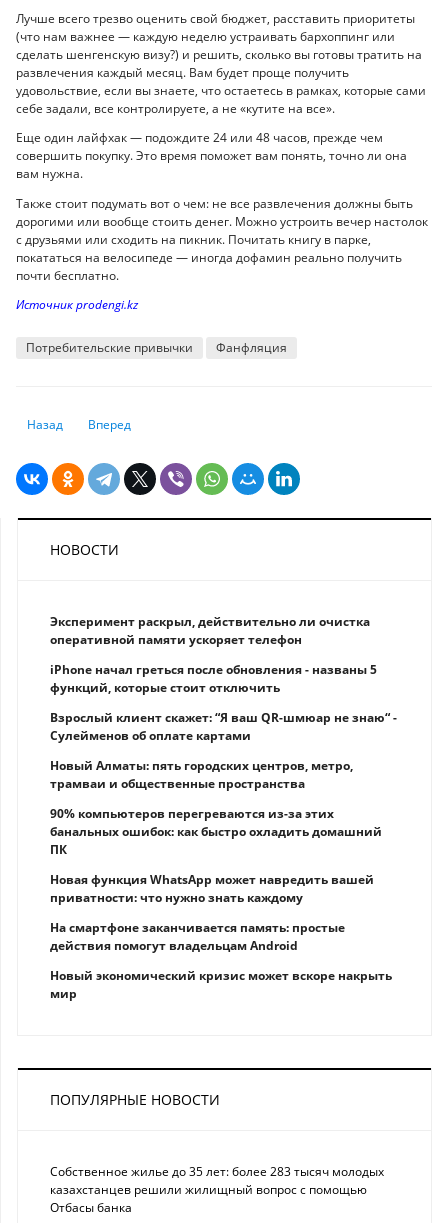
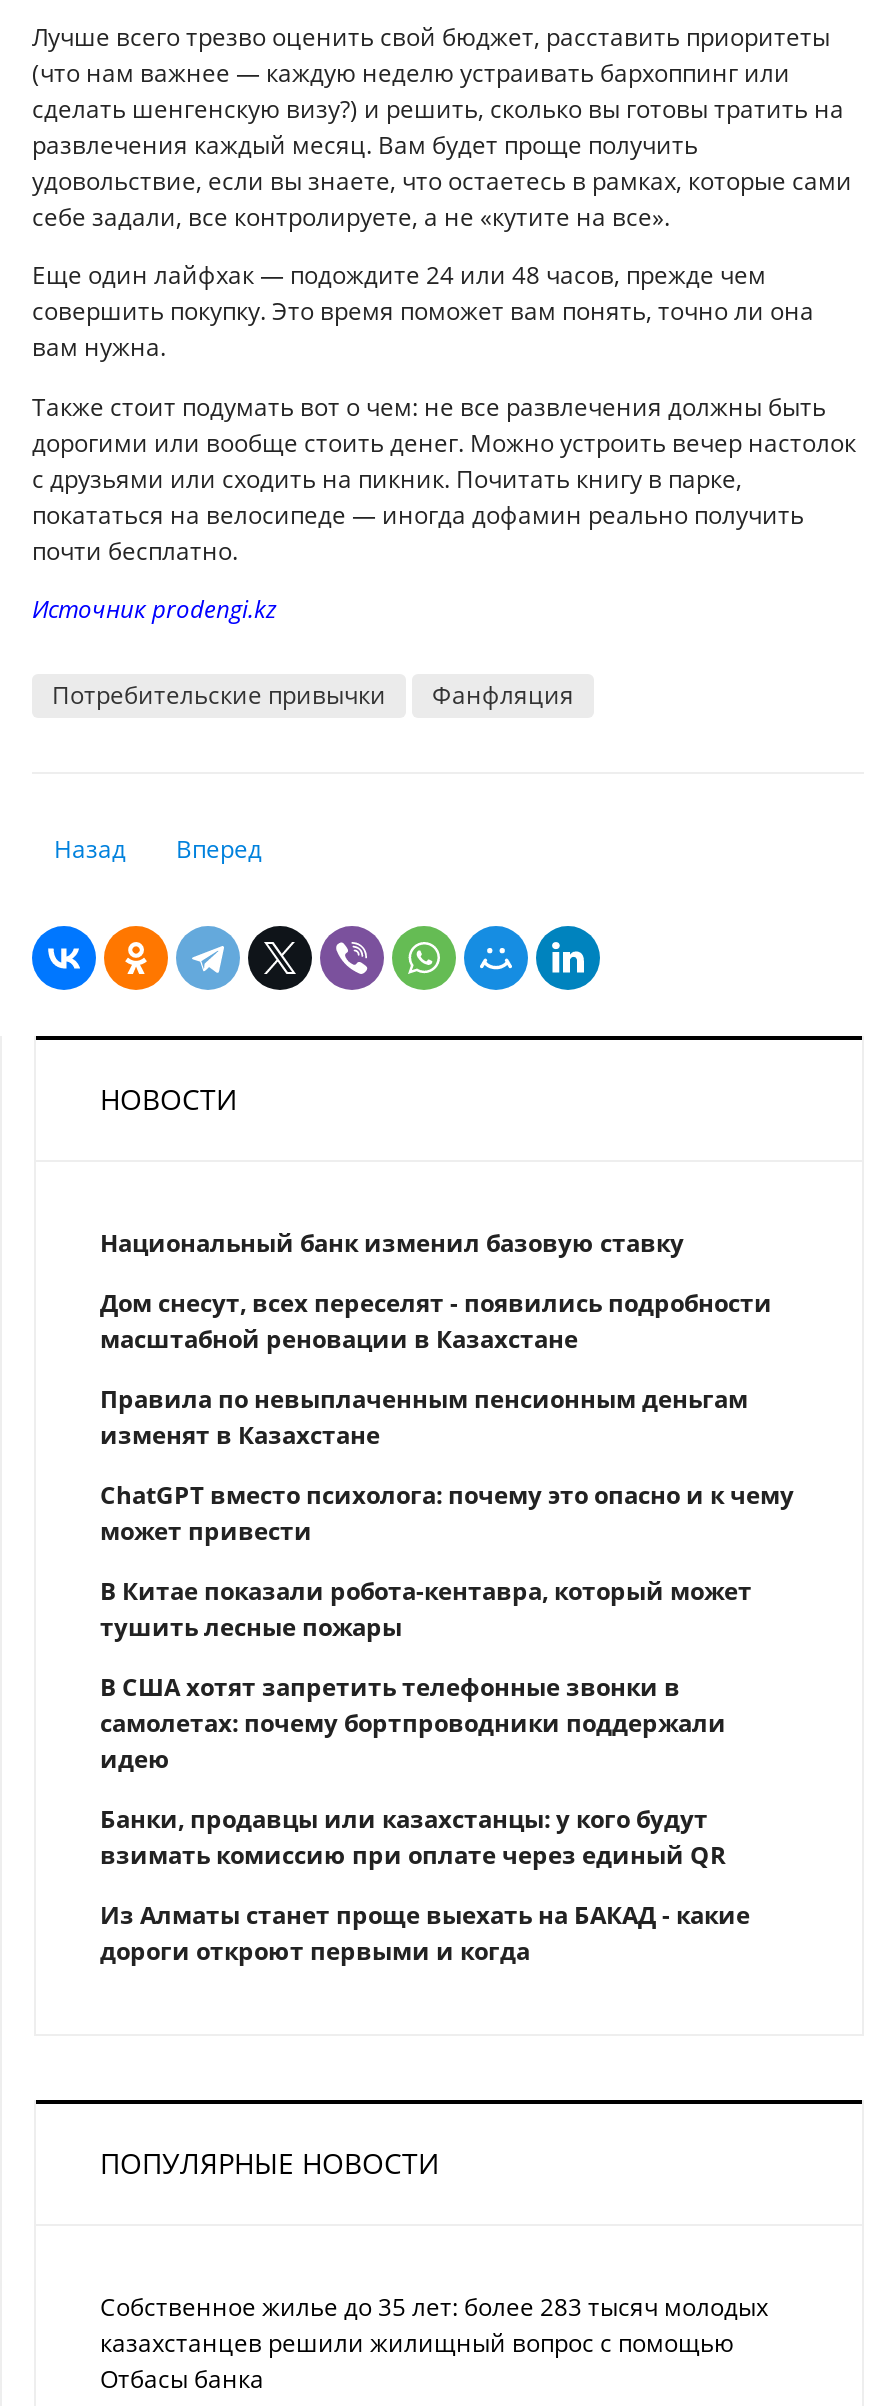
[50,613,370,648] Эксперимент раскрыл, действительно ли очистка | оперативной памяти ускоряет телефон -> [100,1227,684,1261] Национальный банк изменил базовую ставку
[50,661,377,696] iPhone начал греться после обновления - названы 5 | функций, которые стоит отключить -> [100,1287,772,1357] Дом снесут, всех переселят - появились подробности | масштабной реновации в Казахстане
[50,709,397,744] Взрослый клиент скажет: “Я ваш QR-шмюар не знаю“ - | Сулейменов об оплате картами -> [100,1383,748,1453] Правила по невыплаченным пенсионным деньгам | изменят в Казахстане
[50,757,353,792] Новый Алматы: пять городских центров, метро, | трамваи и общественные пространства -> [100,1479,794,1549] ChatGPT вместо психолога: почему это опасно и к чему | может привести
[50,805,382,858] 90% компьютеров перегреваются из-за этих | банальных ошибок: как быстро охладить домашний | ПК -> [100,1575,752,1645] В Китае показали робота-кентавра, который может | тушить лесные пожары
[50,871,374,906] Новая функция WhatsApp может навредить вашей | приватности: что нужно знать каждому -> [100,1671,726,1777] В США хотят запретить телефонные звонки в | самолетах: почему бортпроводники поддержали | идею
[50,919,345,954] На смартфоне заканчивается память: простые | действия помогут владельцам Android -> [100,1803,726,1873] Банки, продавцы или казахстанцы: у кого будут | взимать комиссию при оплате через единый QR
[50,967,392,1002] Новый экономический кризис может вскоре накрыть | мир -> [100,1899,750,1969] Из Алматы станет проще выехать на БАКАД - какие | дороги откроют первыми и когда

